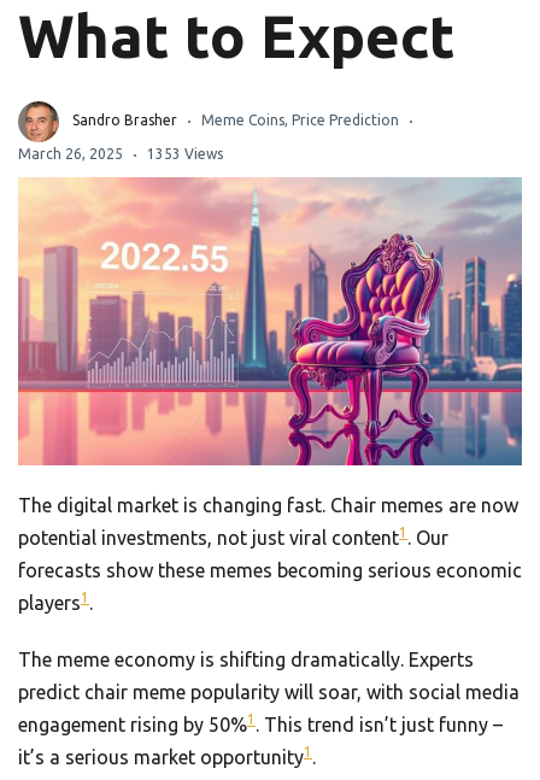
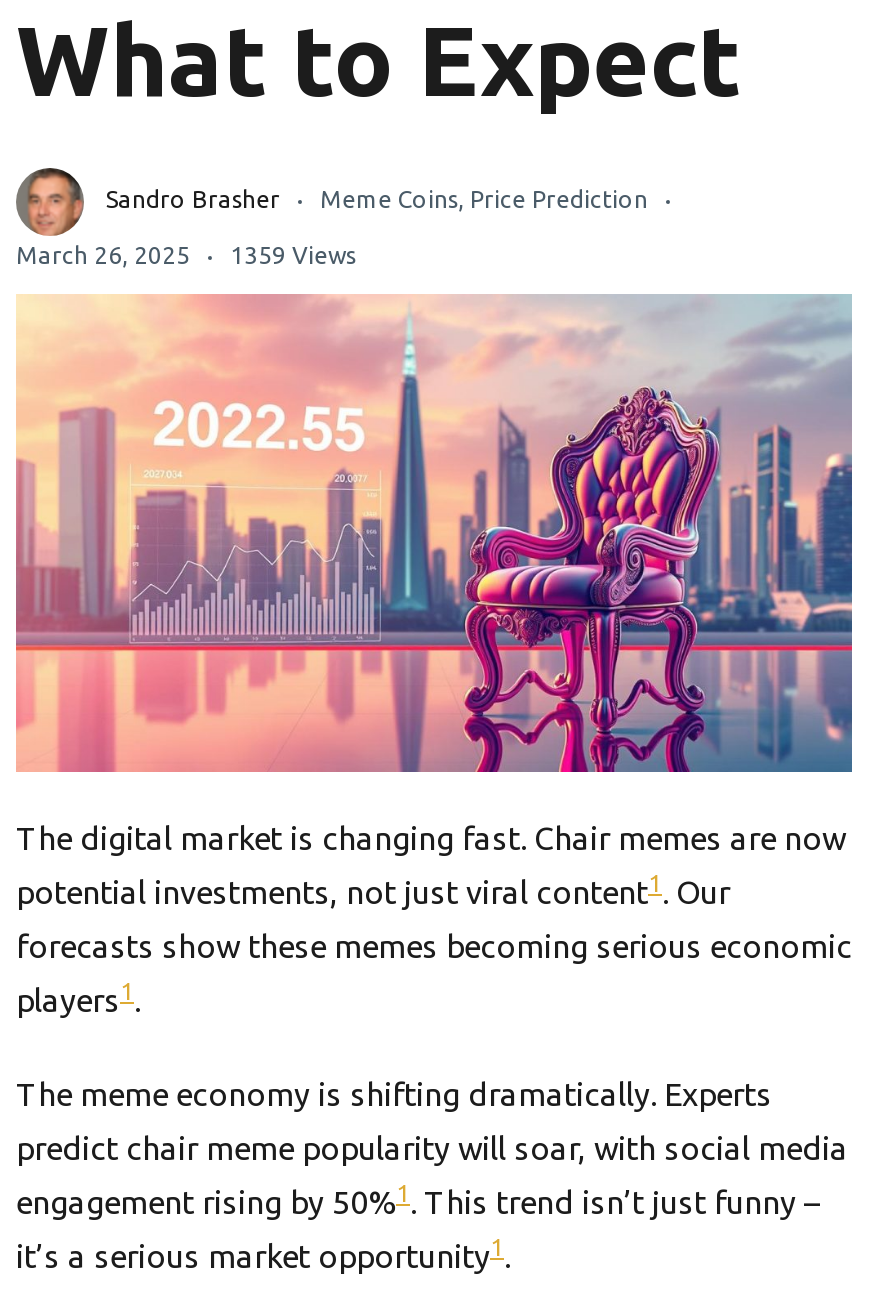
[18,146,223,162] March 26, 2025 1353 Views -> [16,242,356,268] March 26, 2025 1359 Views

